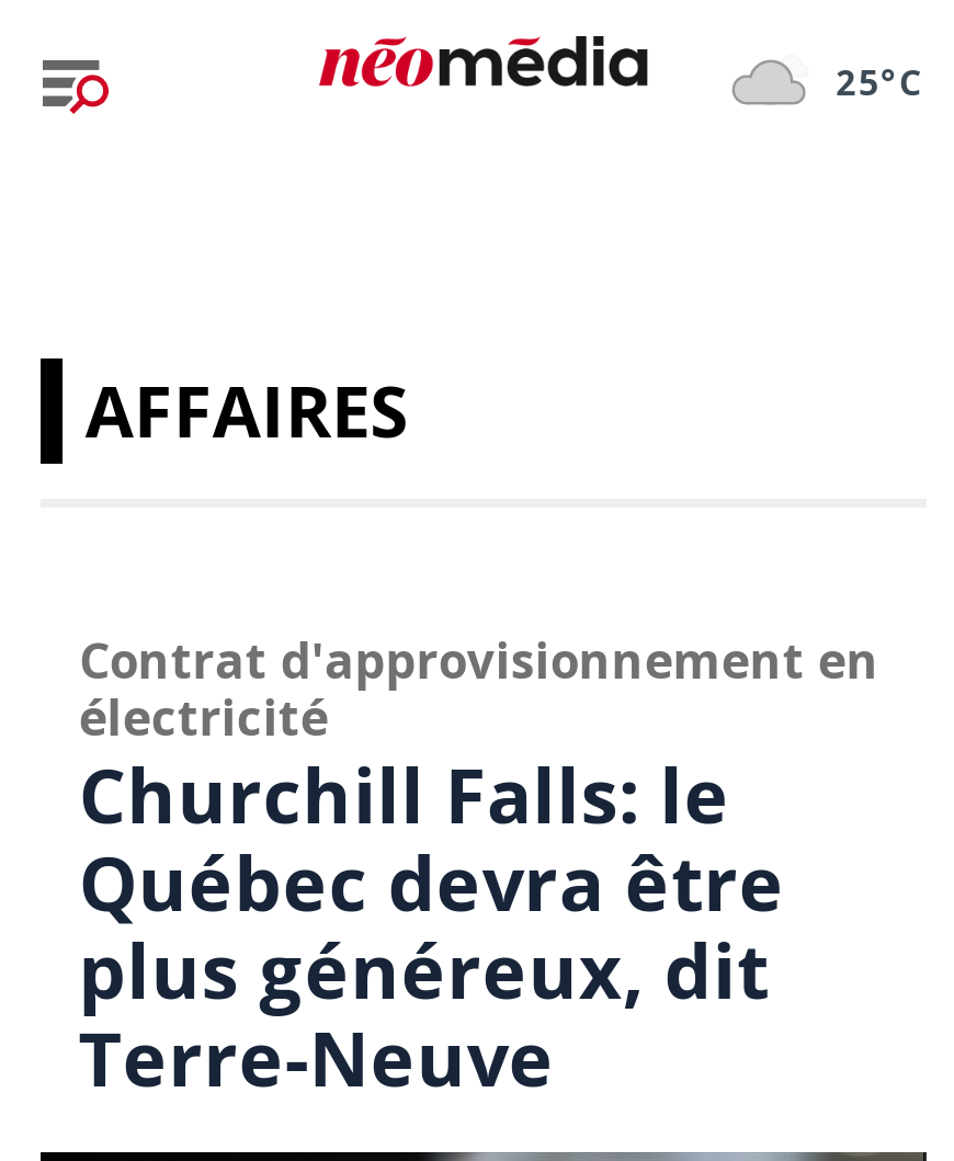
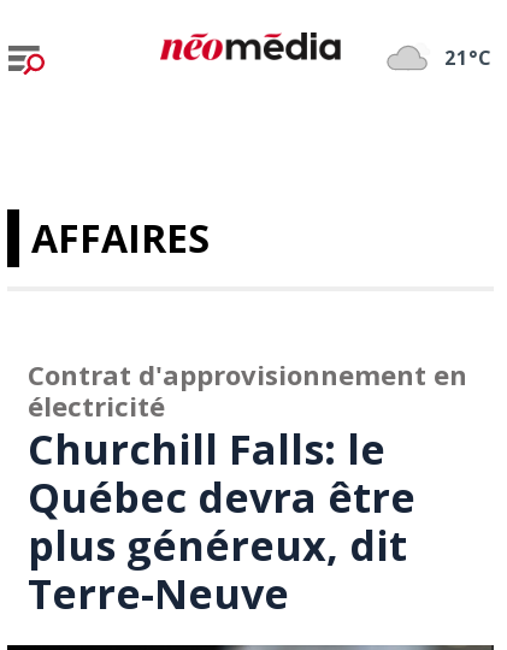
[836,57,926,105] 25°C -> [444,44,493,70] 21°C

